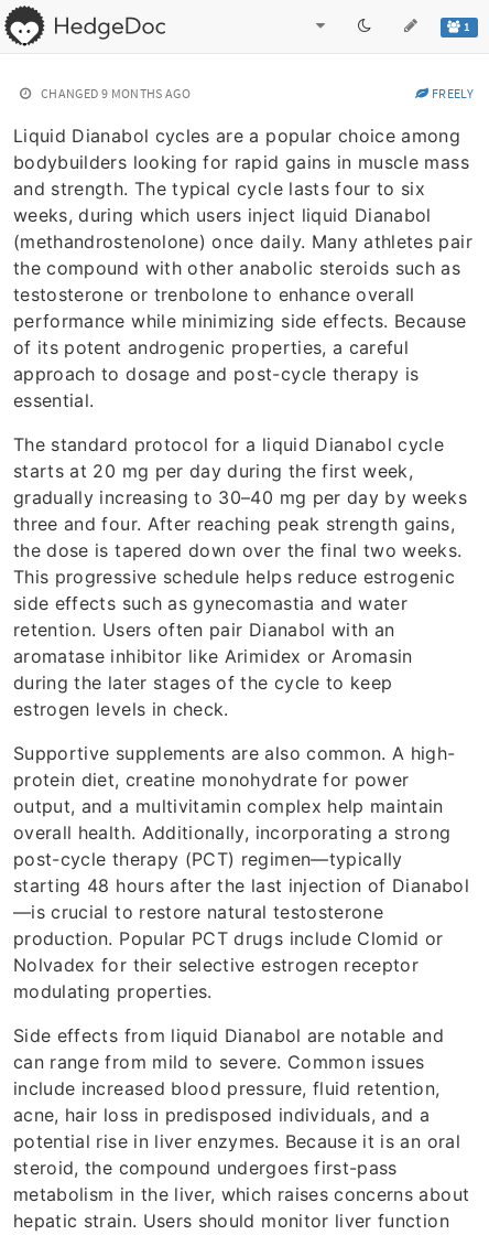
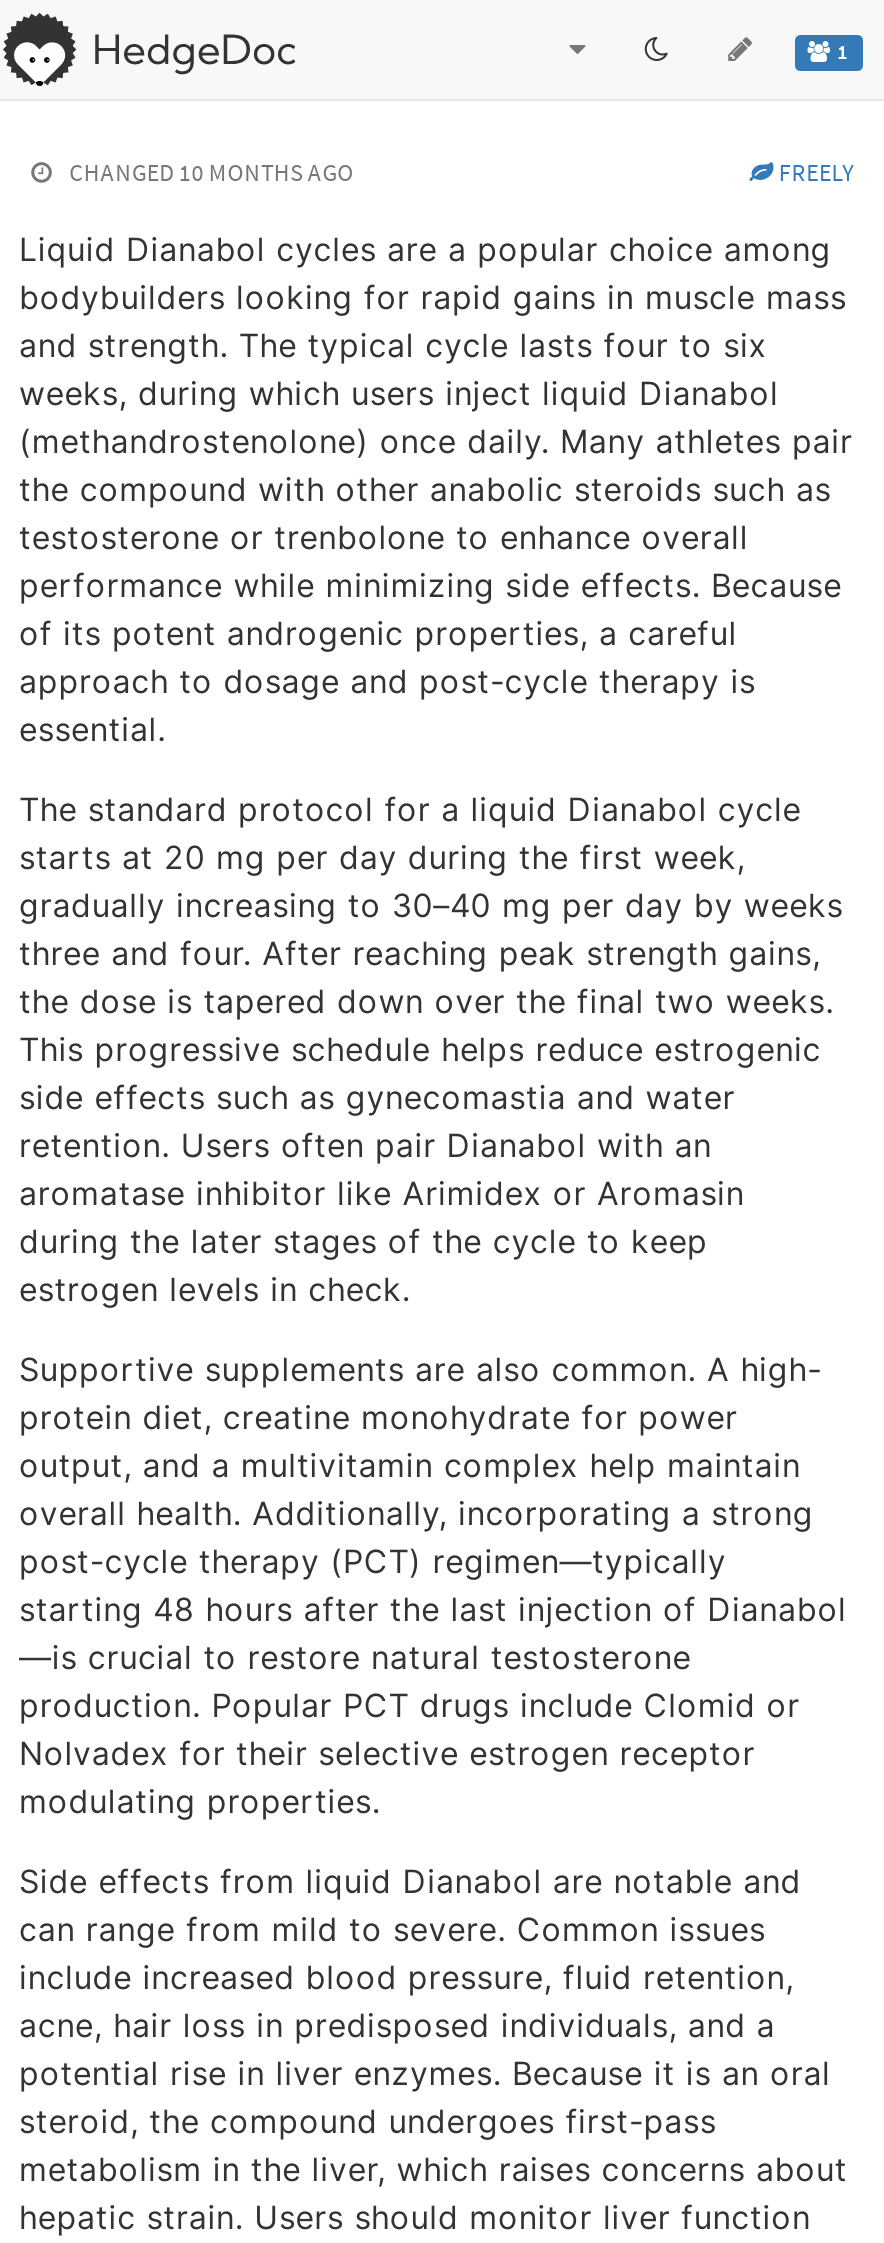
[41,85,191,101] CHANGED 9 MONTHS AGO -> [69,157,354,187] CHANGED 10 MONTHS AGO

